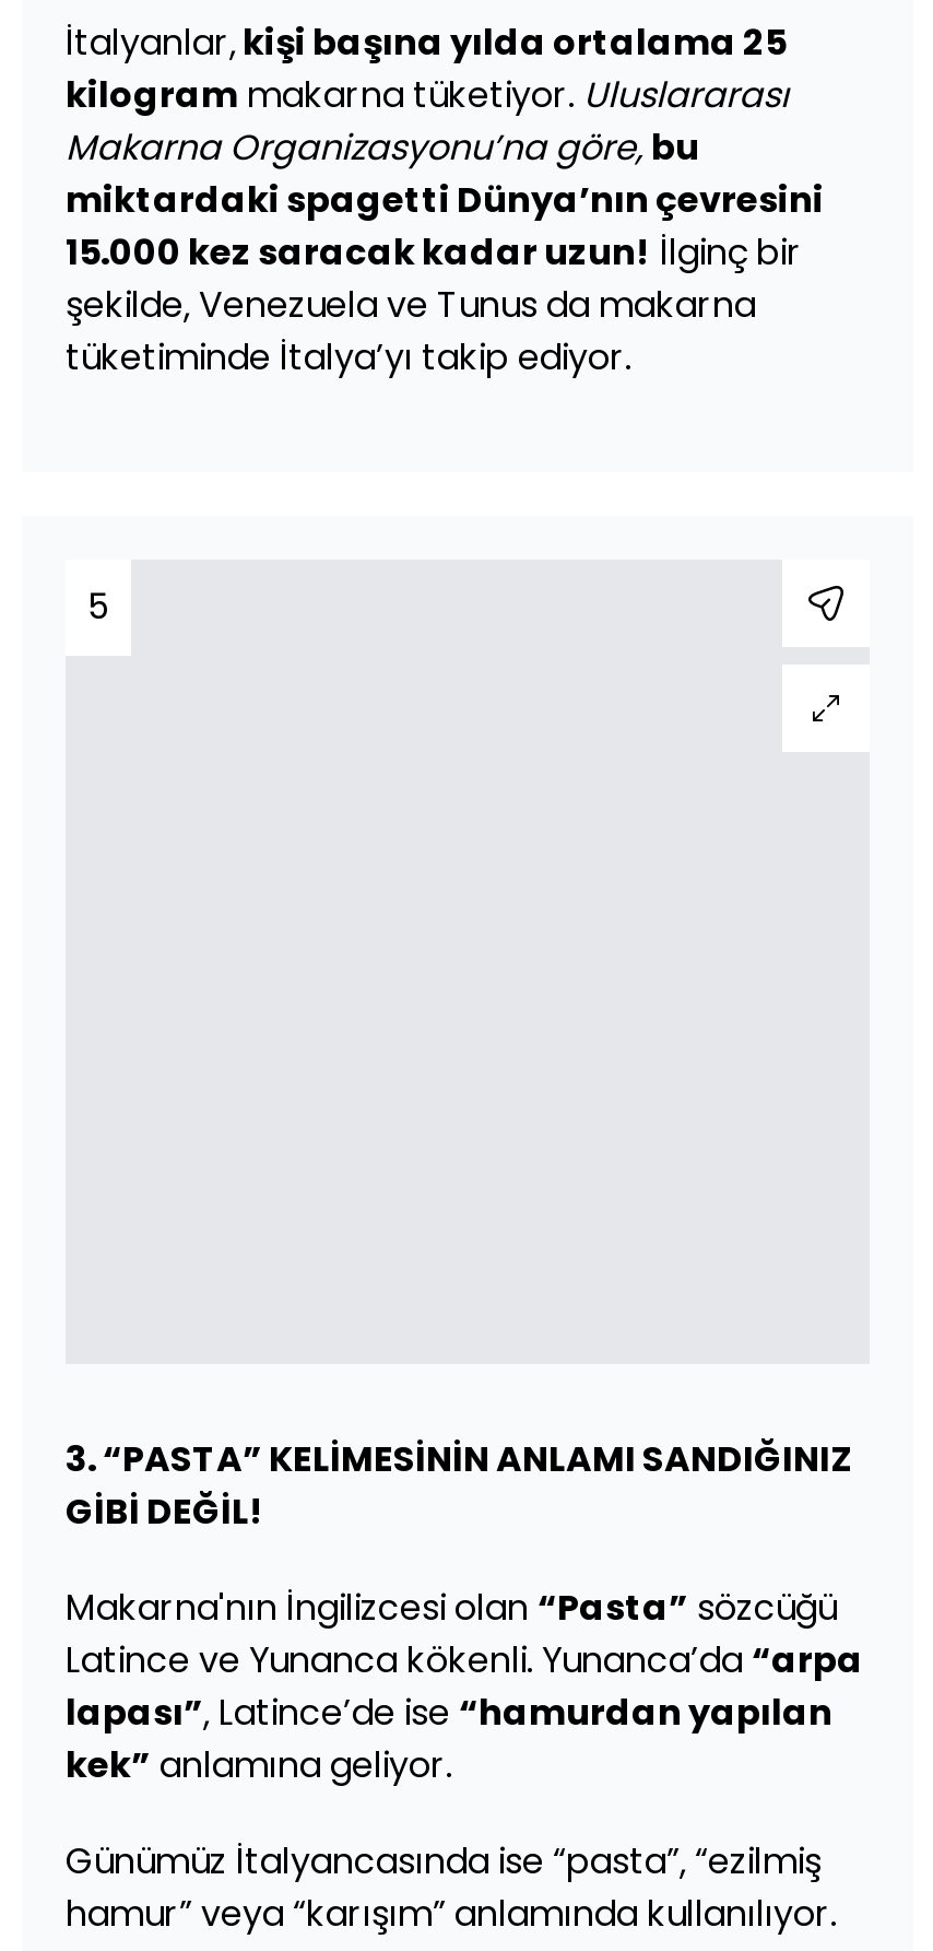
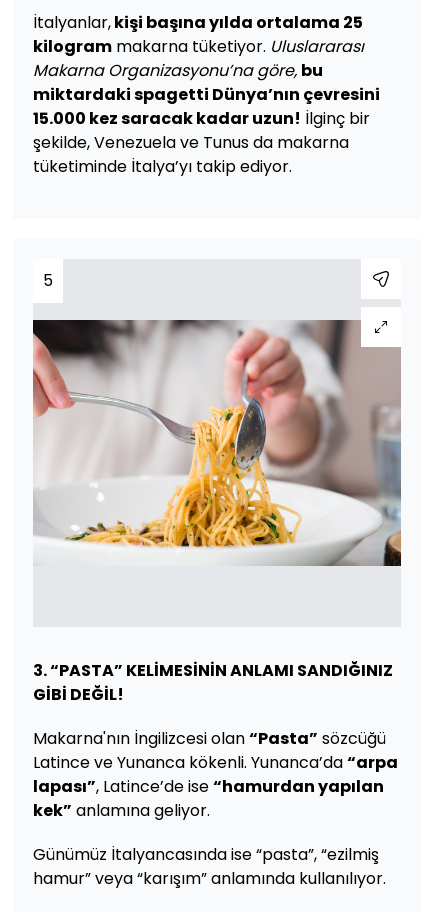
none -> [32,319,402,567] [image]

